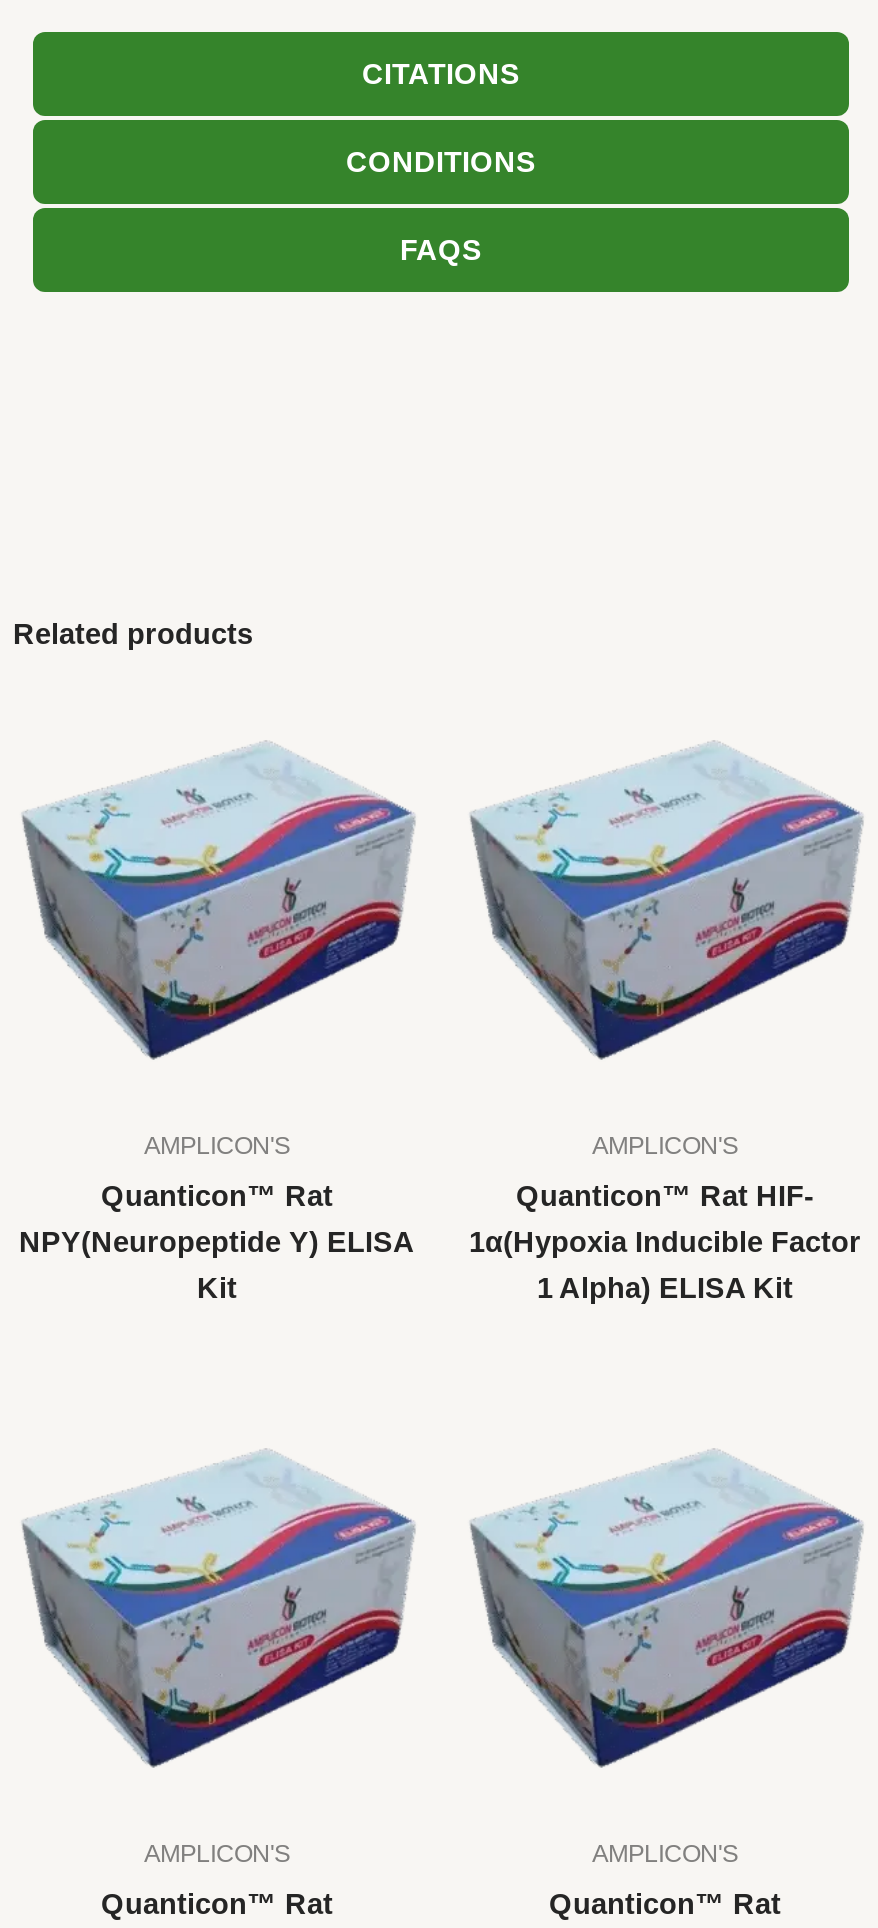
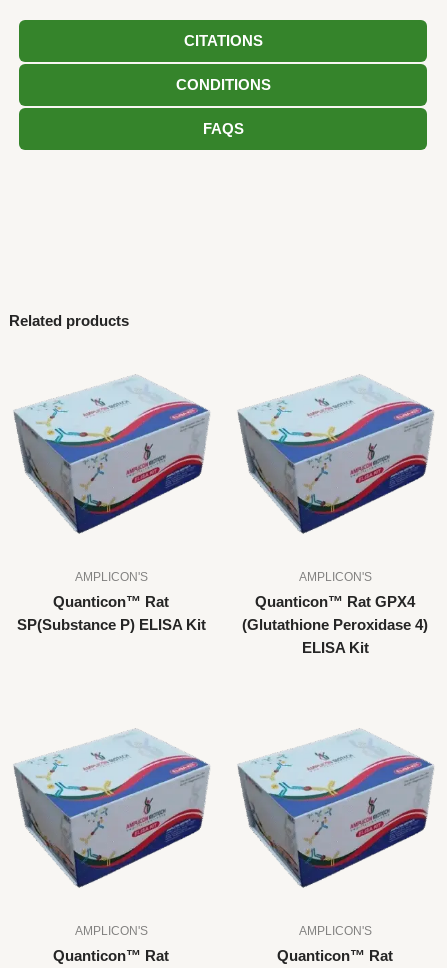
[469,1180,861,1304] Quanticon™ Rat HIF- | 1α(Hypoxia Inducible Factor | 1 Alpha) ELISA Kit -> [242,594,428,656] Quanticon™ Rat GPX4 | (Glutathione Peroxidase 4) | ELISA Kit
[19,1226,415,1304] NPY(Neuropeptide Y) ELISA | Kit -> [16,617,205,633] SP(Substance P) ELISA Kit

